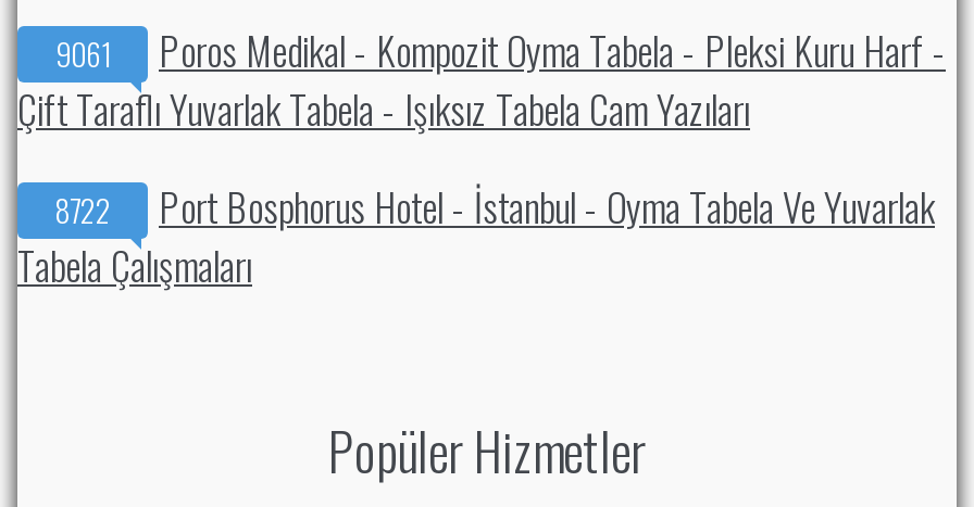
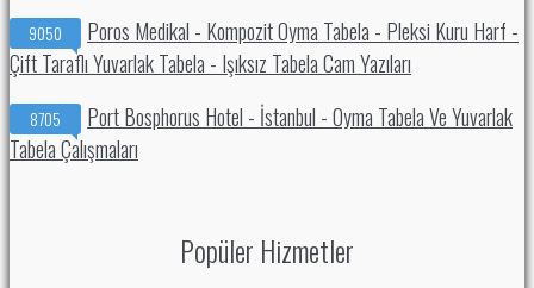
[55,23,946,79] 9061 Poros Medikal - Kompozit Oyma Tabela - Pleksi Kuru Harf - -> [29,16,519,47] 9050 Poros Medikal - Kompozit Oyma Tabela - Pleksi Kuru Harf -
[54,179,935,235] 8722 Port Bosphorus Hotel - İstanbul - Oyma Tabela Ve Yuvarlak -> [30,102,513,133] 8705 Port Bosphorus Hotel - İstanbul - Oyma Tabela Ve Yuvarlak

